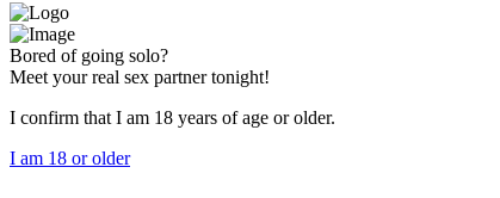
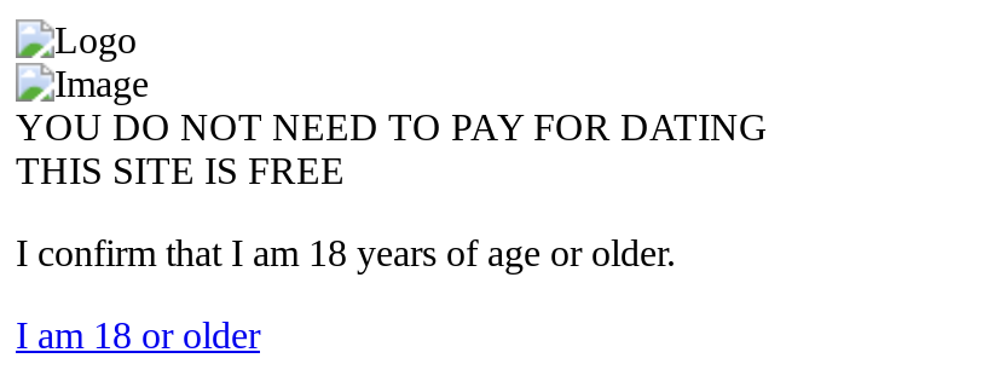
[10,45,270,87] Bored of going solo? | Meet your real sex partner tonight! -> [16,106,768,191] YOU DO NOT NEED TO PAY FOR DATING | THIS SITE IS FREE

